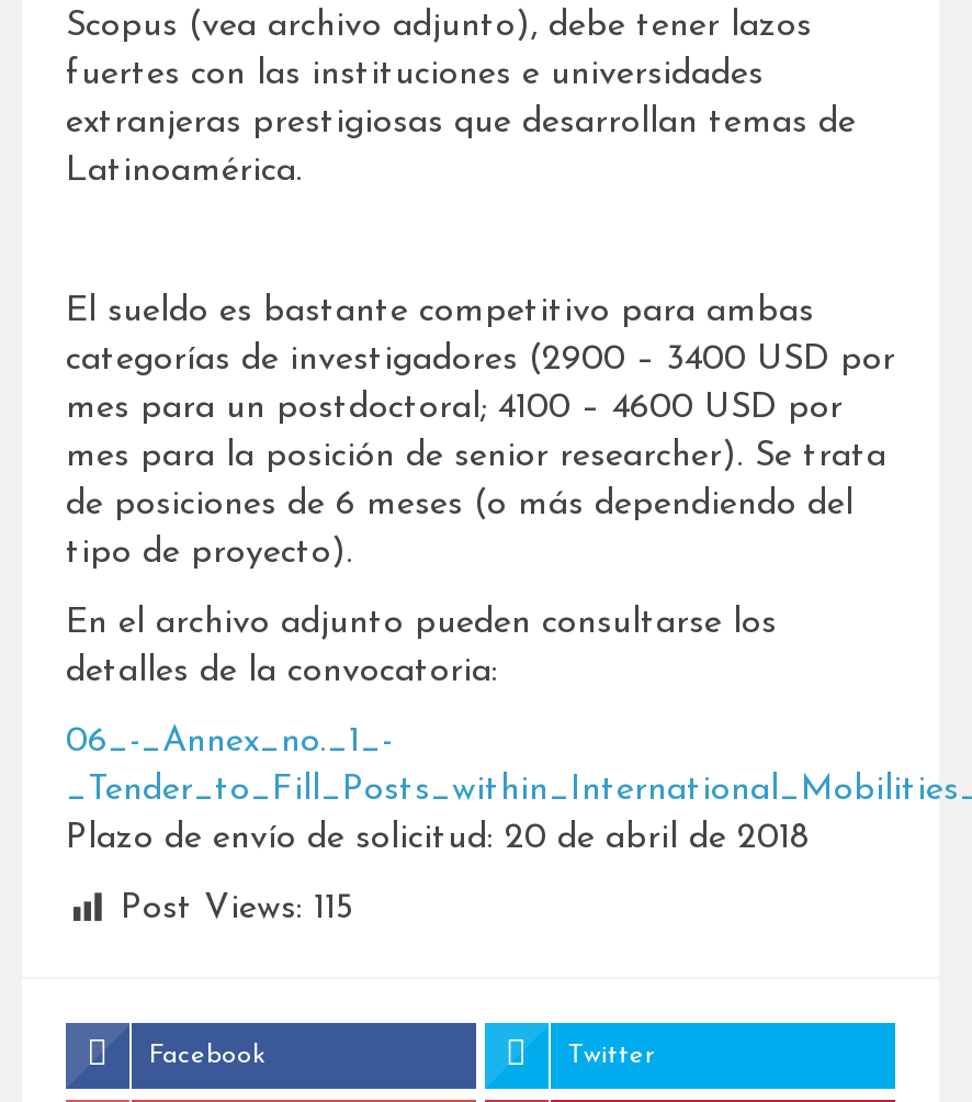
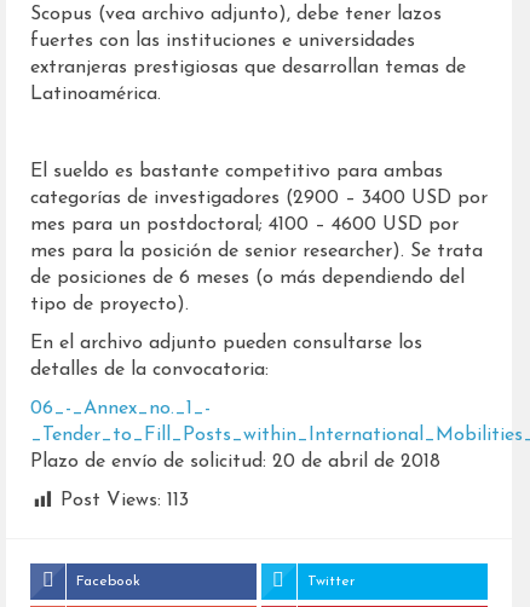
[121,891,353,926] Post Views: 115 -> [61,491,189,510] Post Views: 113

